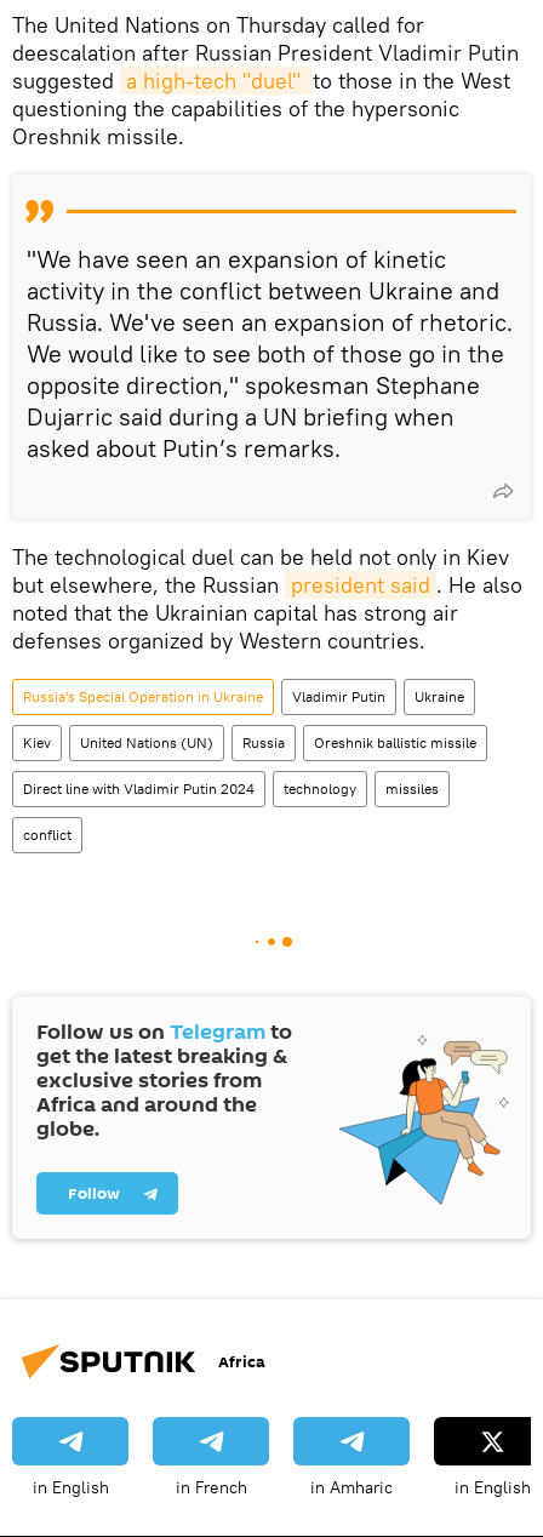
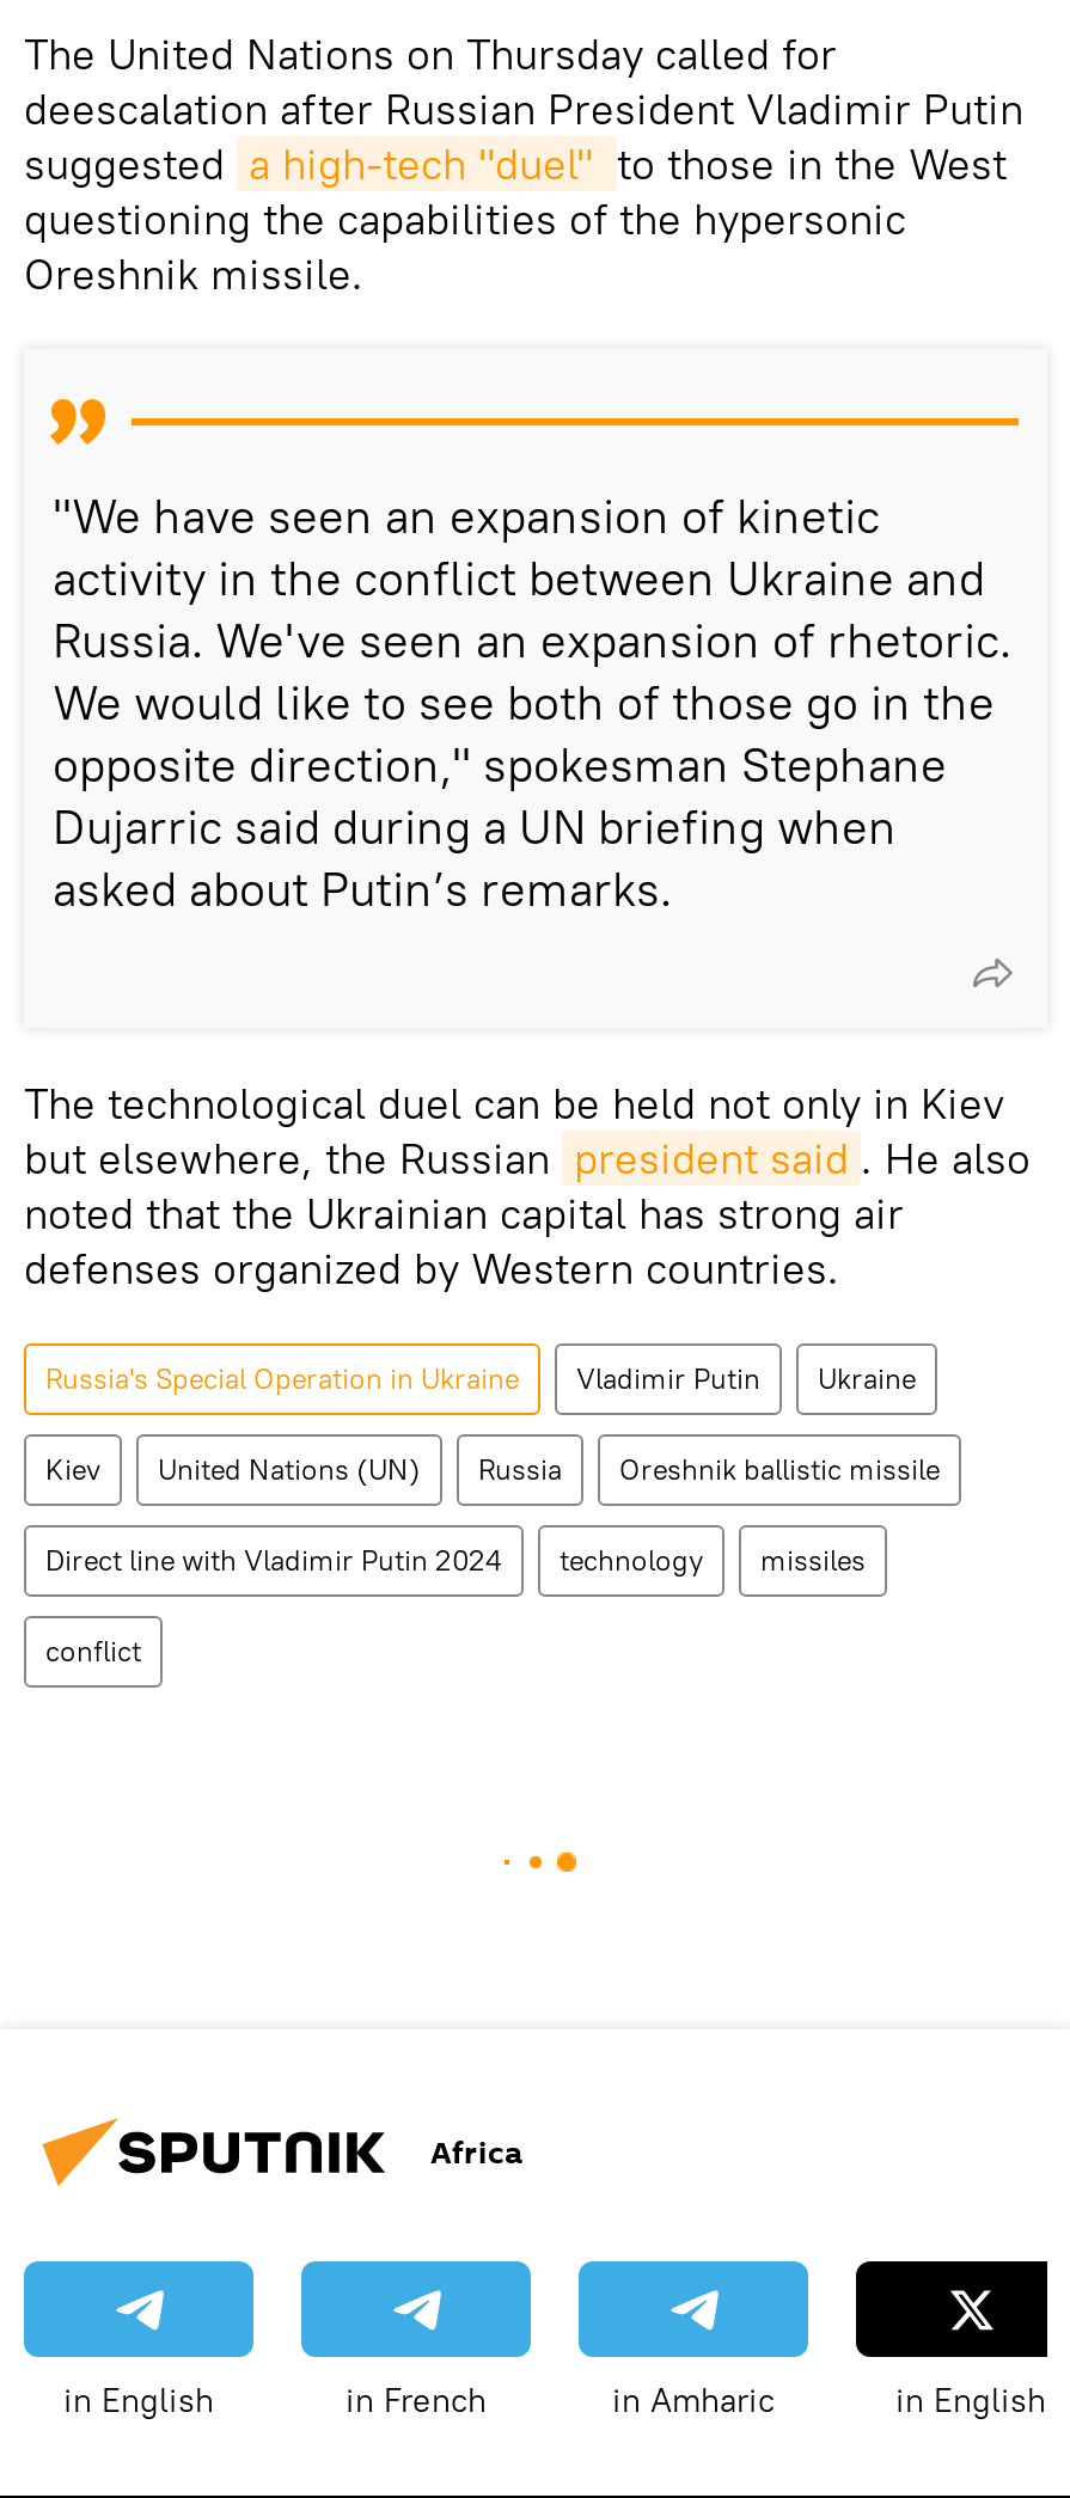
[36,1017,509,1205] [image] | Follow us on Telegram to | get the latest breaking & | exclusive stories from | Africa and around the | globe. | Follow -> none

